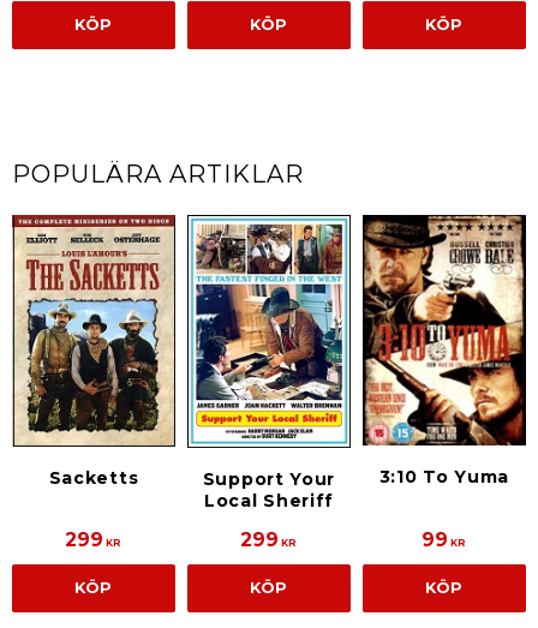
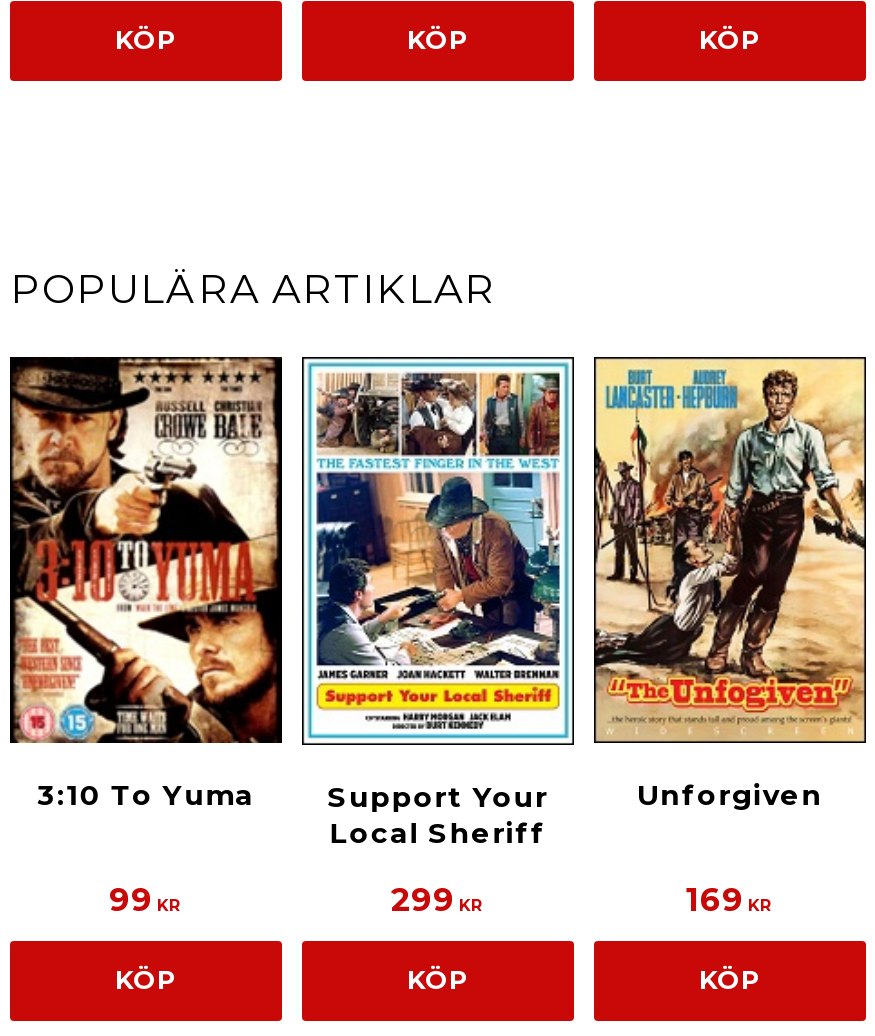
[11,215,175,489] [image] | Sacketts -> [10,356,282,812] [image] | 3:10 To Yuma
[363,215,526,488] [image] | 3:10 To Yuma -> [594,358,866,814] [image] | Unforgiven
[65,529,122,551] 299 KR -> [109,880,183,918] 99 KR
[422,529,467,551] 99 KR -> [686,880,774,918] 169 KR

